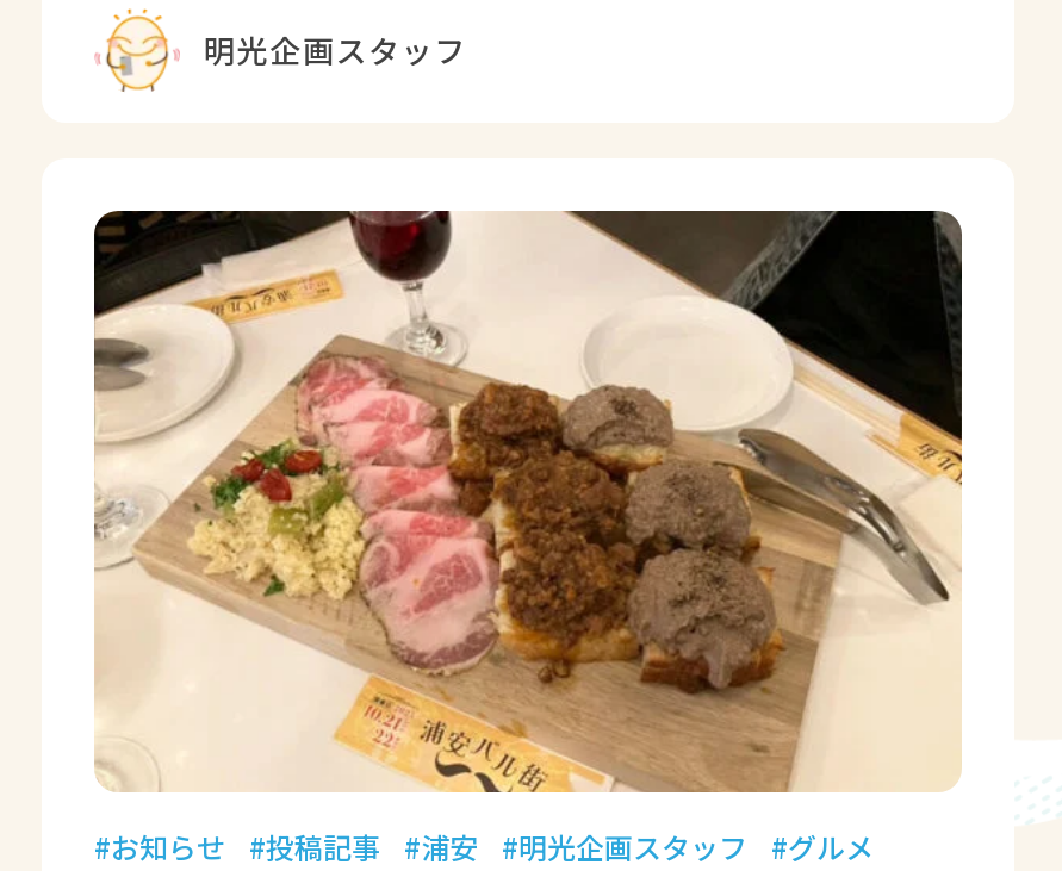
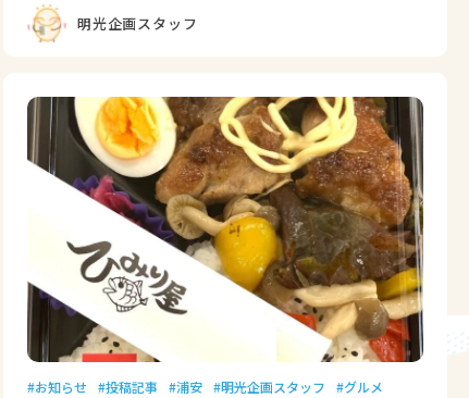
[92,209,964,795] [image] -> [26,96,424,363] [image]

